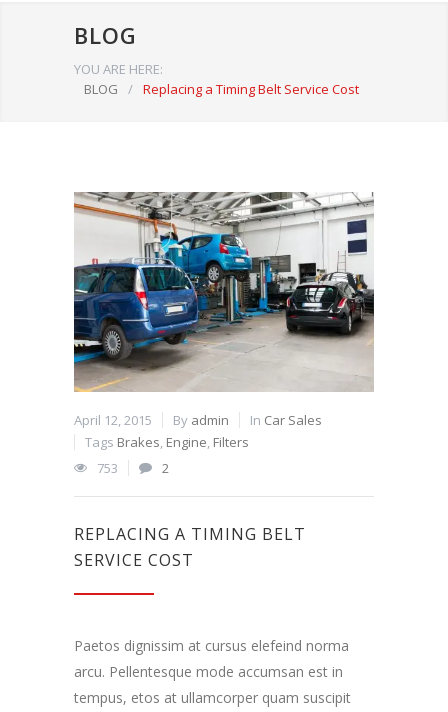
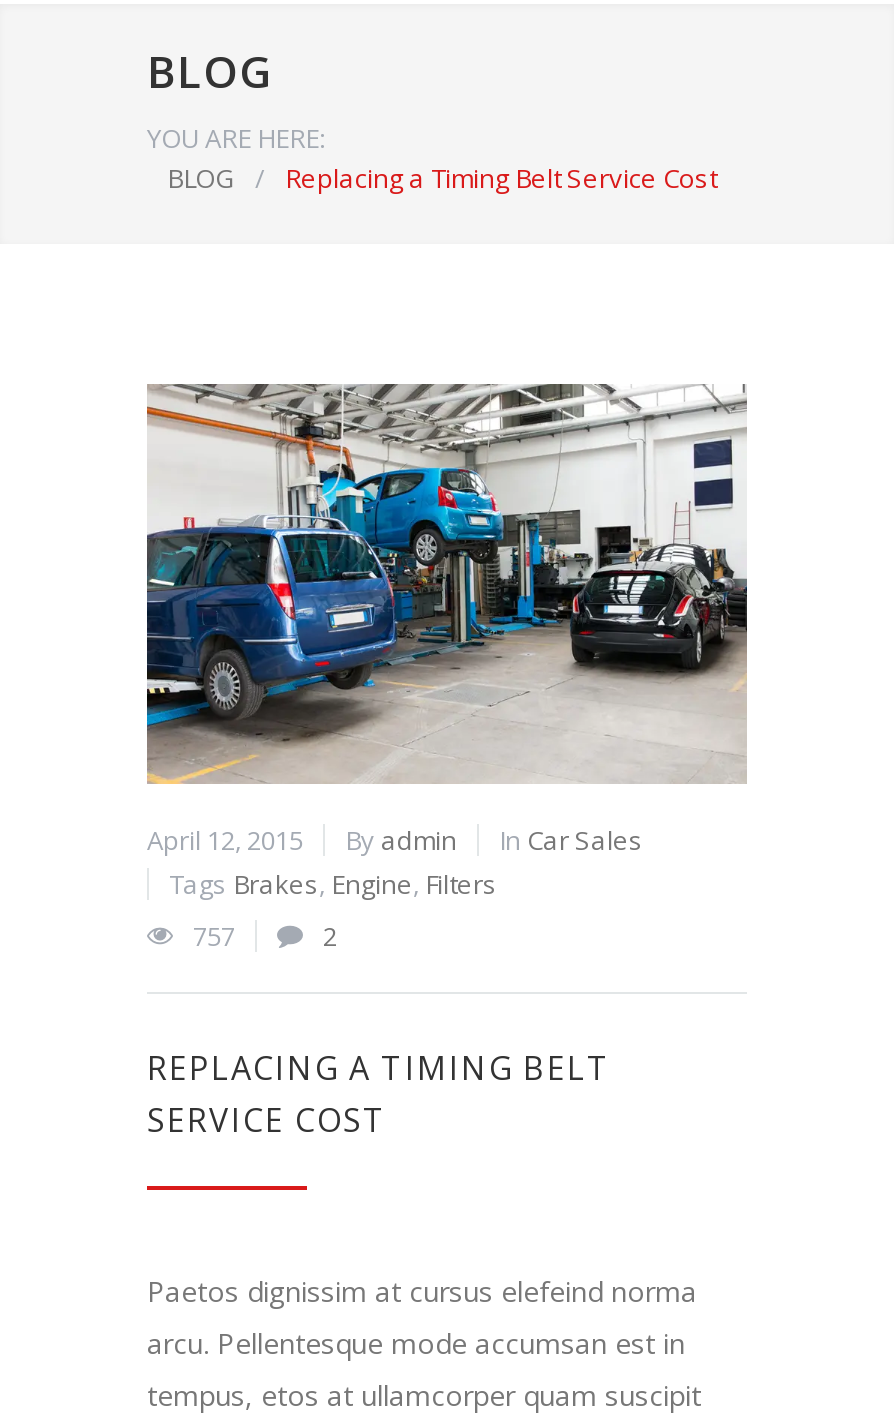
[97,459,118,477] 753 -> [193,918,235,954] 757

